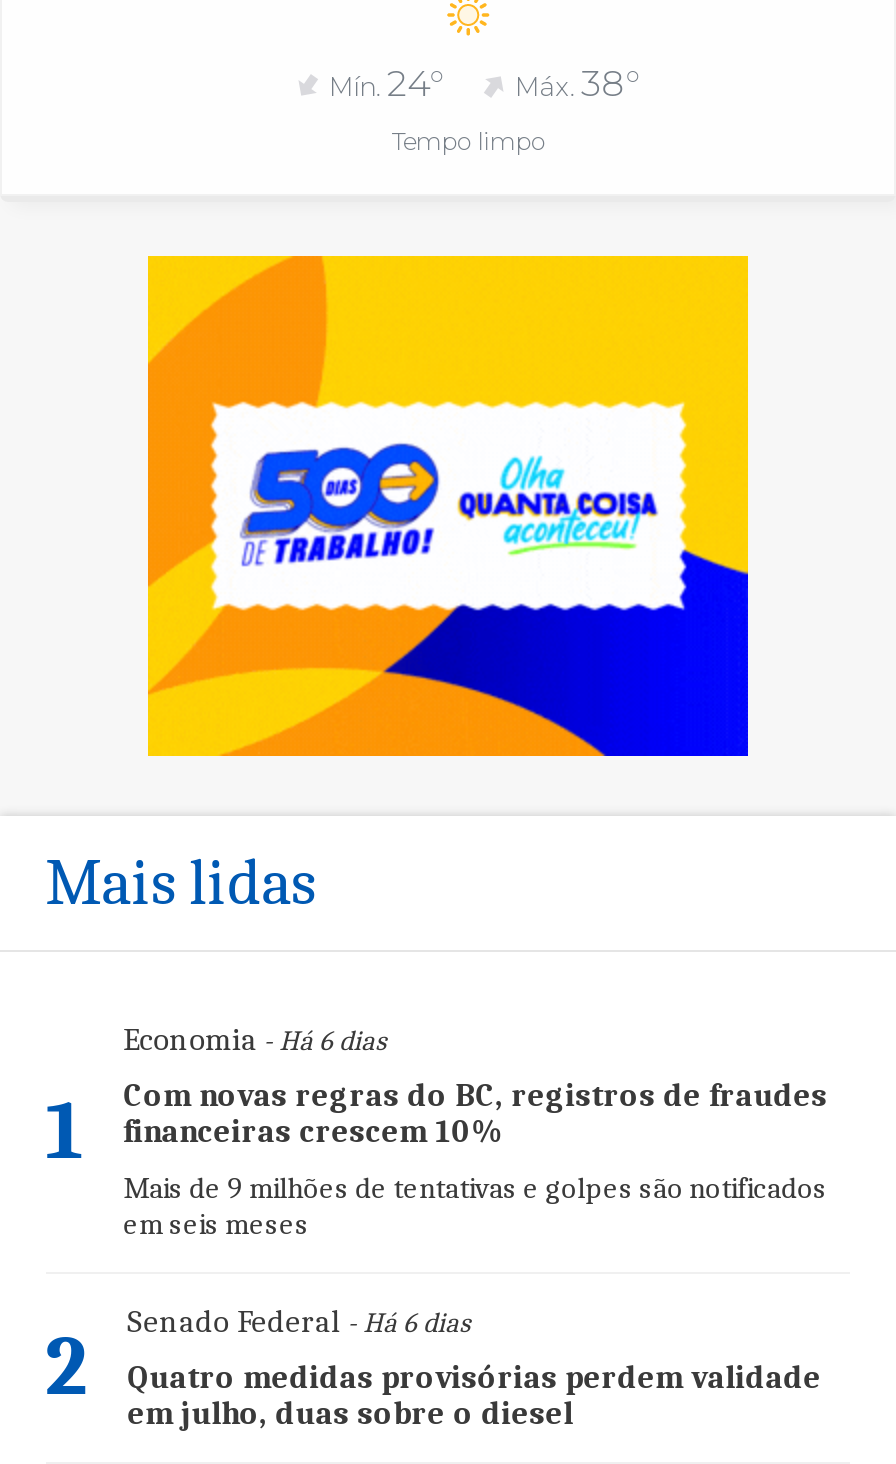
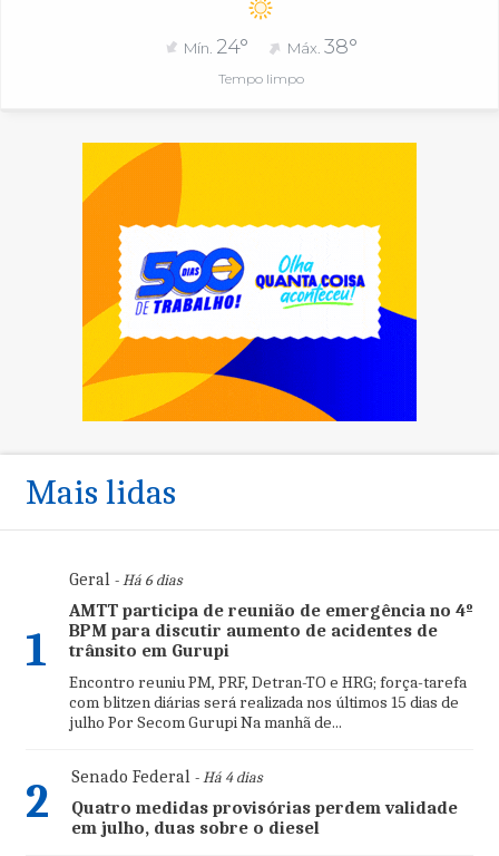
[123,1022,385,1058] Economia - Há 6 dias -> [69,569,181,590] Geral - Há 6 dias
[123,1078,827,1150] Com novas regras do BC, registros de fraudes | financeiras crescem 10% -> [69,601,473,661] AMTT participa de reunião de emergência no 4º | BPM para discutir aumento de acidentes de | trânsito em Gurupi
[123,1170,827,1242] Mais de 9 milhões de tentativas e golpes são notificados | em seis meses -> [69,672,466,732] Encontro reuniu PM, PRF, Detran-TO e HRG; força-tarefa | com blitzen diárias será realizada nos últimos 15 dias de | julho Por Secom Gurupi Na manhã de...
[127,1304,469,1340] Senado Federal - Há 6 dias -> [71,767,261,787] Senado Federal - Há 4 dias

